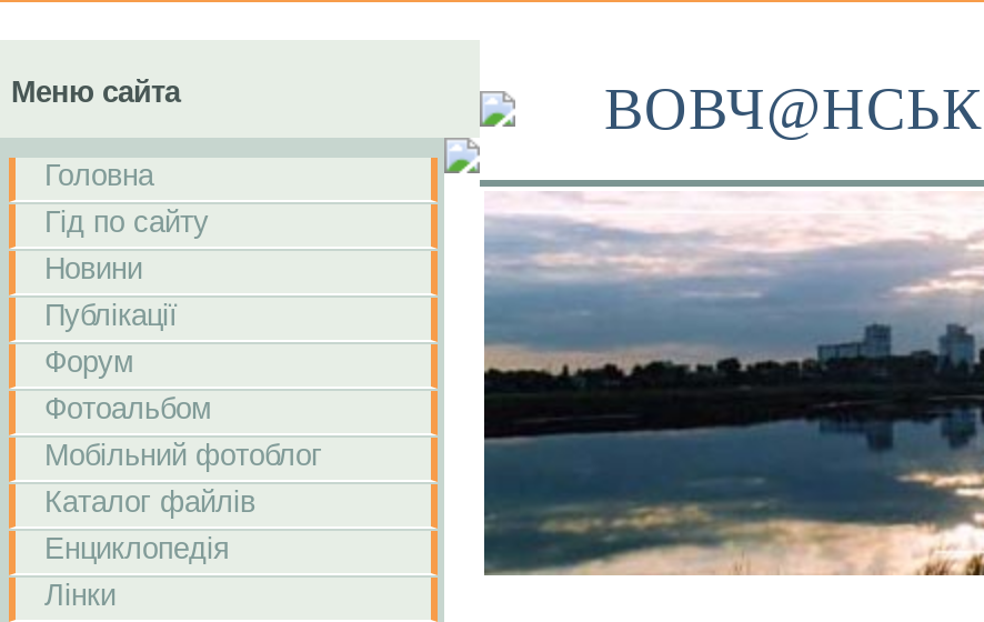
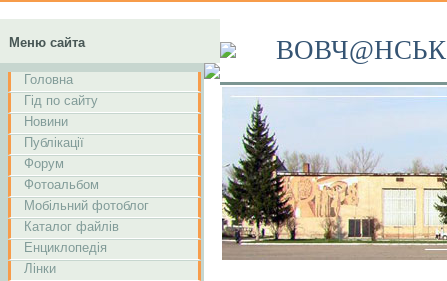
[482,193,977,575] [image] -> [221,87,444,260] [image]

